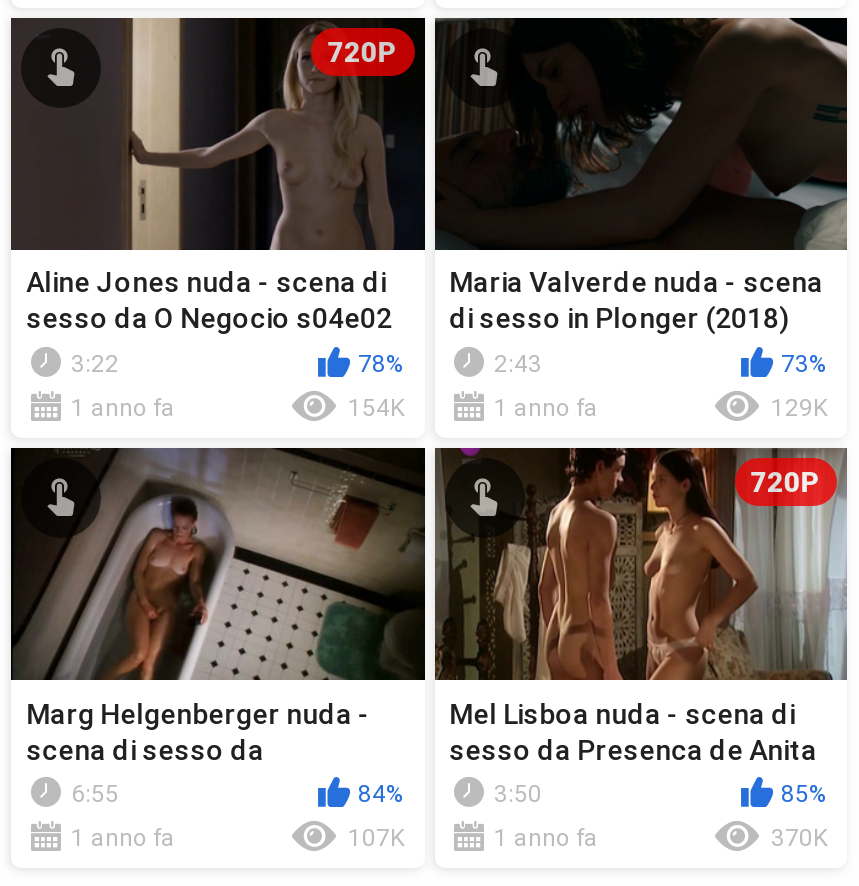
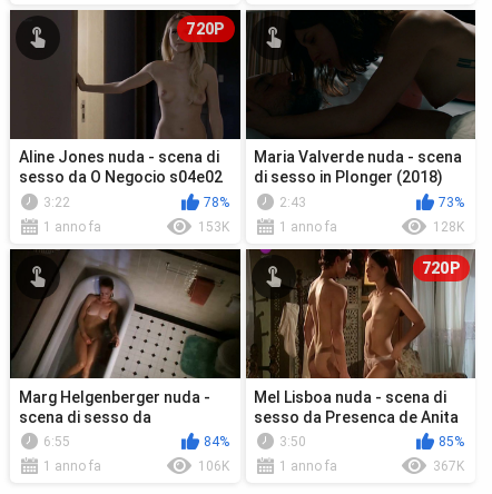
[348,394,404,422] 154K -> [198,219,229,235] 153K
[771,394,827,422] 129K -> [433,219,464,235] 128K
[348,824,404,852] 107K -> [198,458,229,474] 106K
[771,824,827,852] 370K -> [433,458,464,474] 367K

